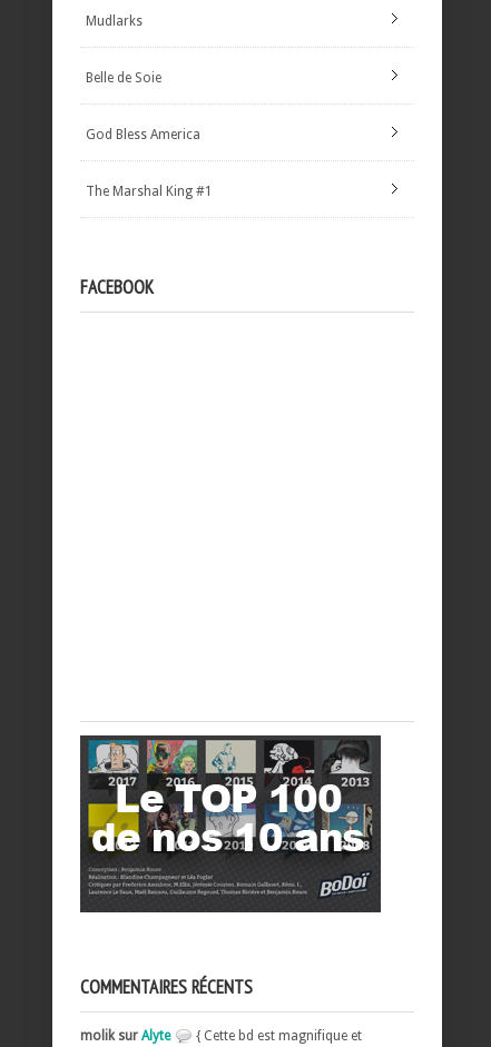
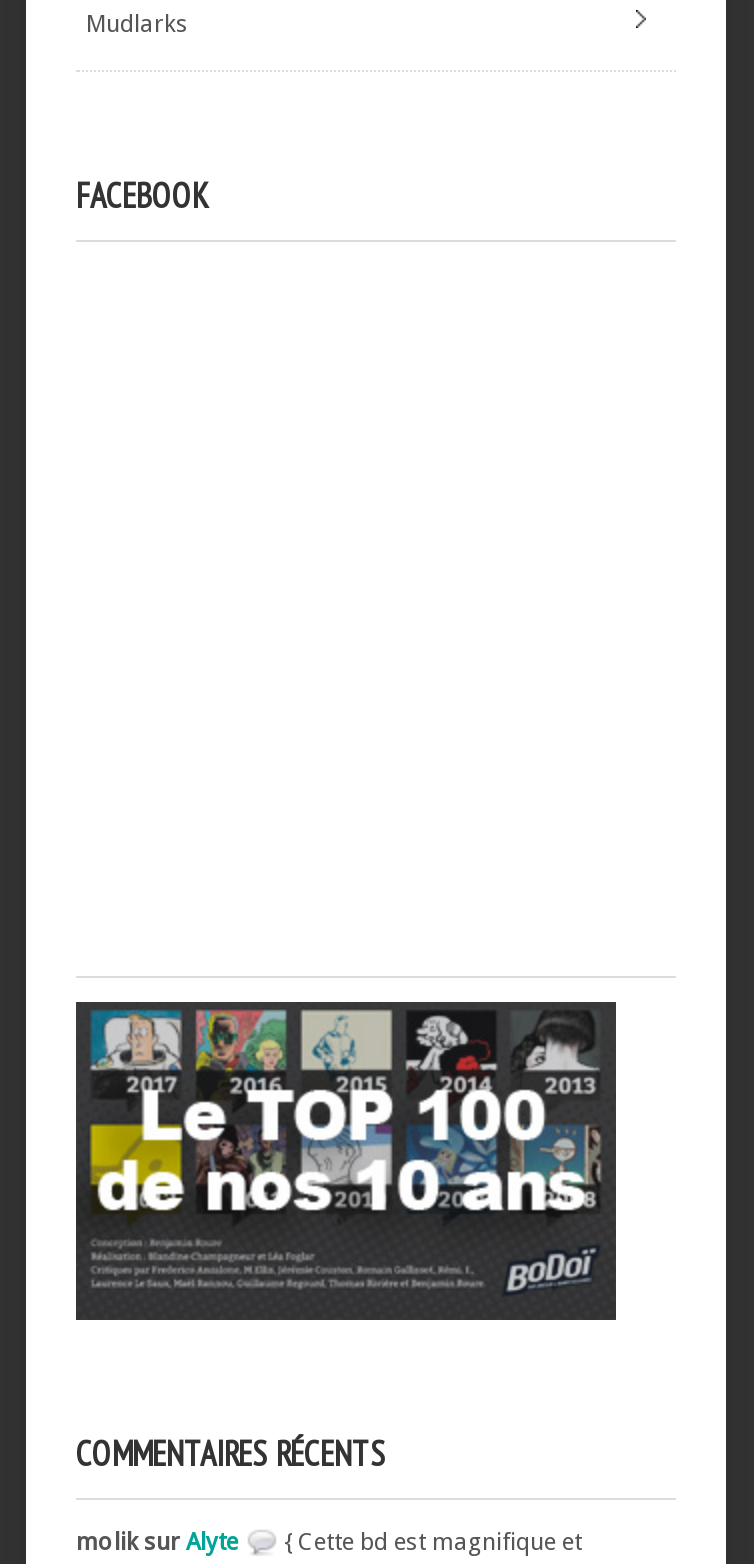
[86,70,161,85] Belle de Soie -> none
[86,126,200,142] God Bless America -> none
[86,183,213,199] The Marshal King #1 -> none

